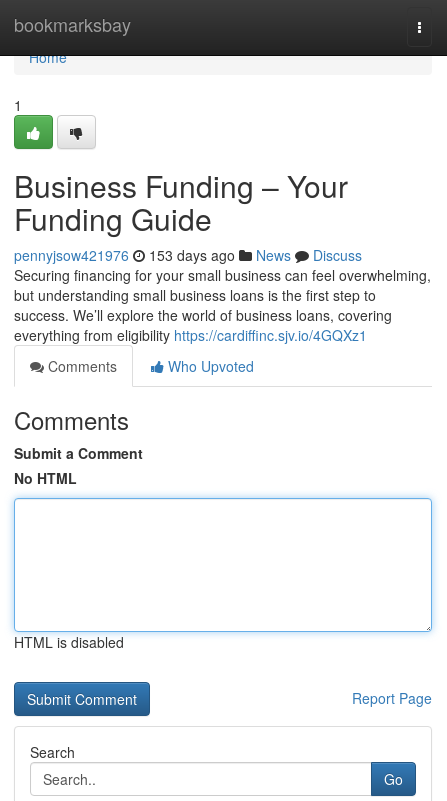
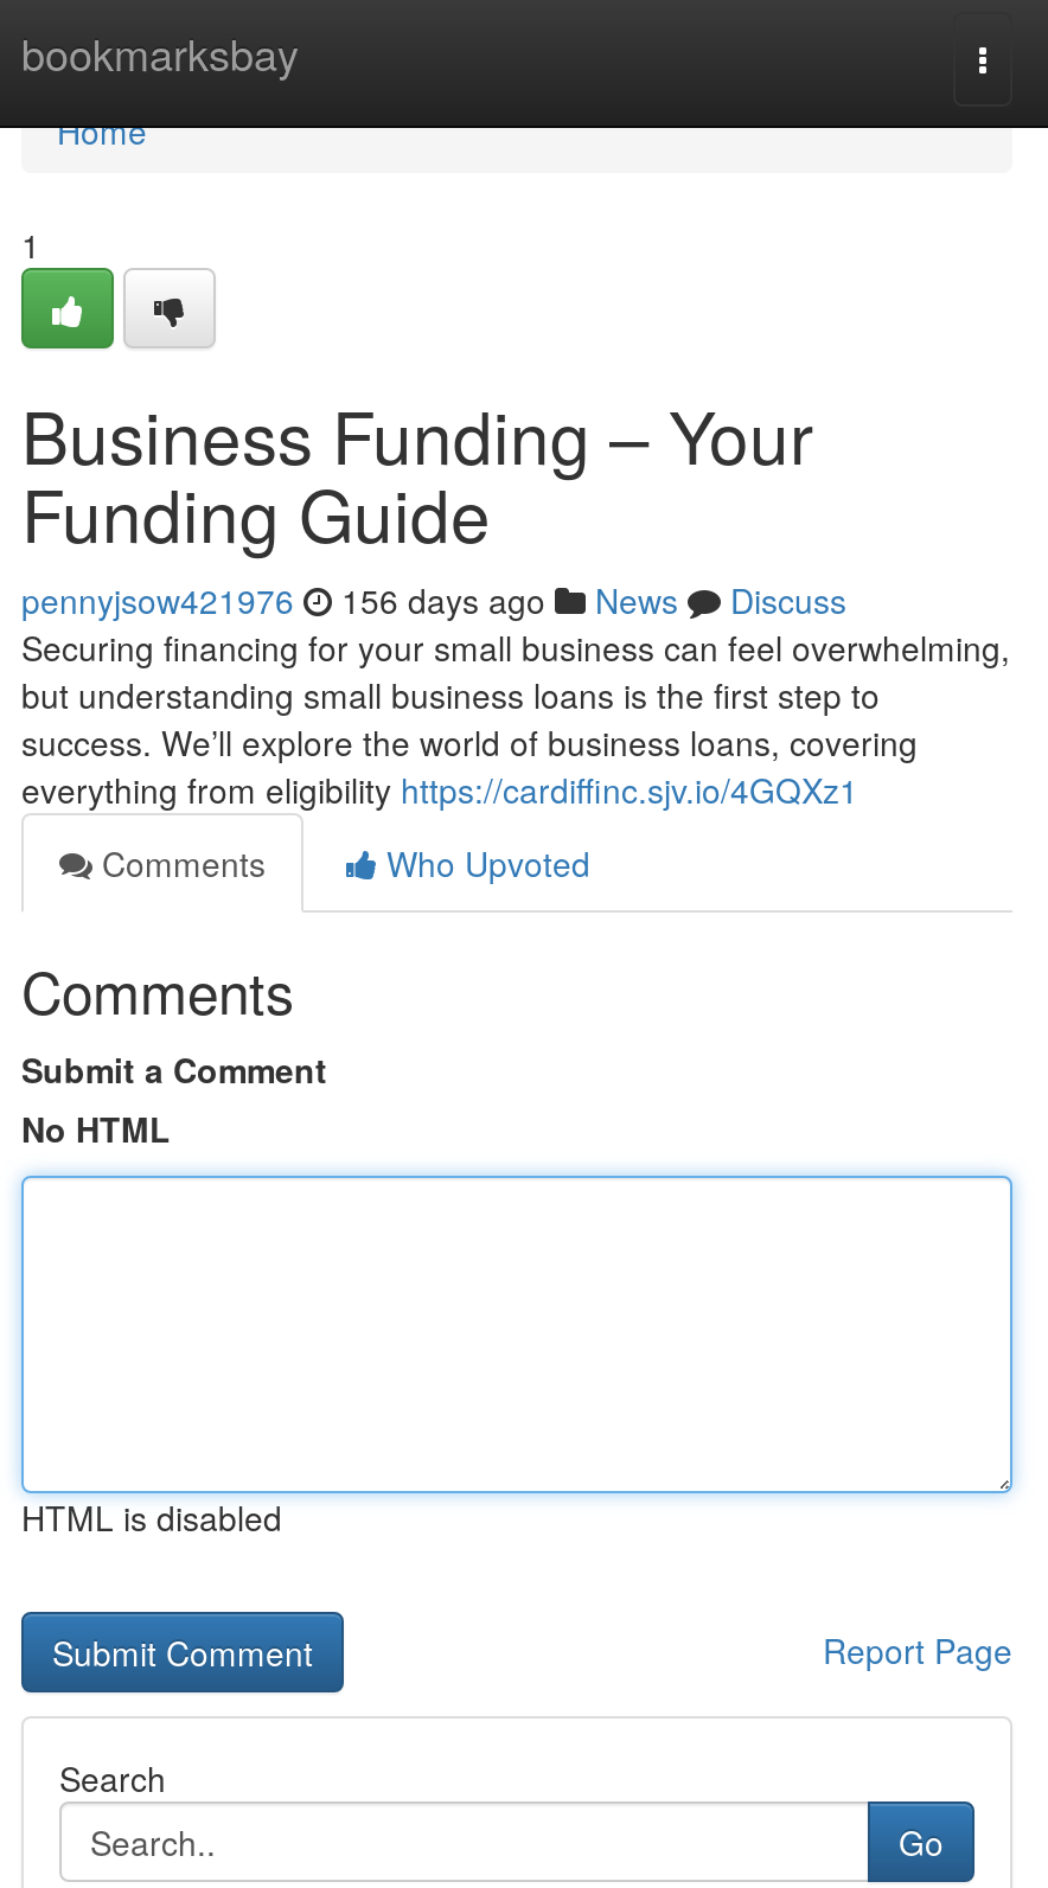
[14,245,362,265] pennyjsow421976 153 days ago News Discuss -> [21,576,846,623] pennyjsow421976 156 days ago News Discuss

